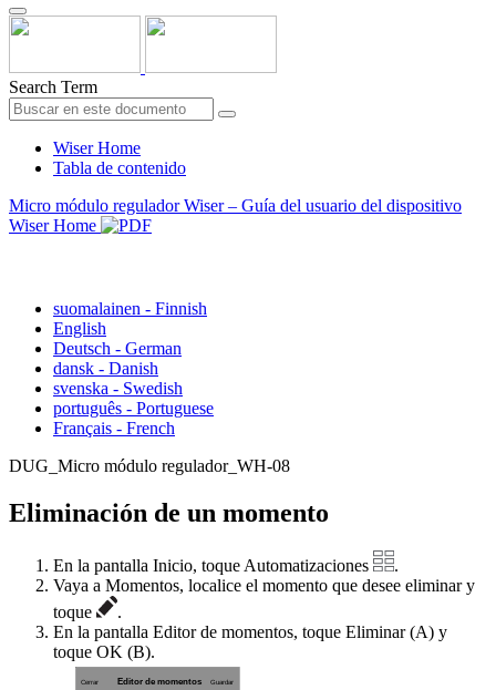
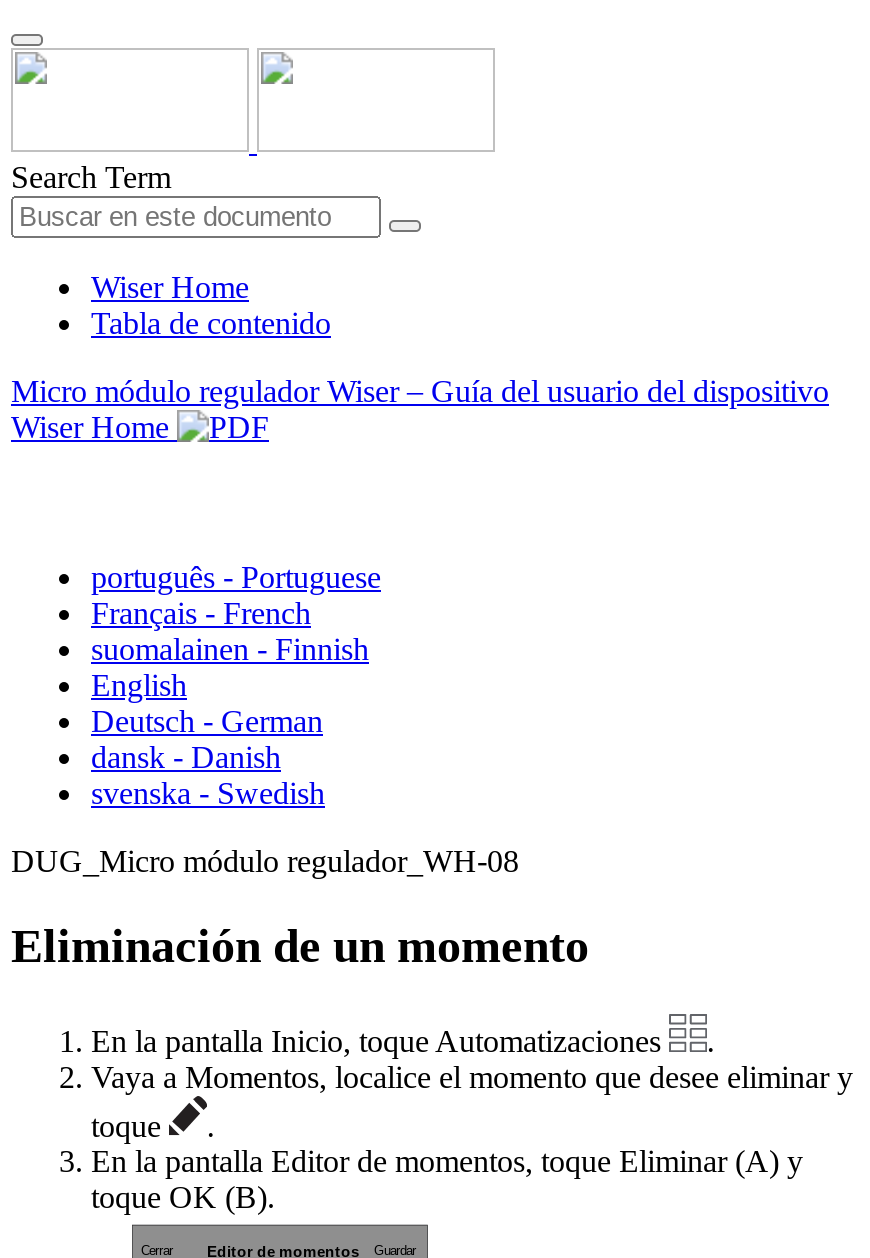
moved [53,299,207,398] -> [91,632,369,810]: suomalainen - Finnish | English | Deutsch - German | dansk - Danish | svenska - Swedish
moved [53,399,214,437] -> [91,560,381,630]: português - Portuguese | Français - French

